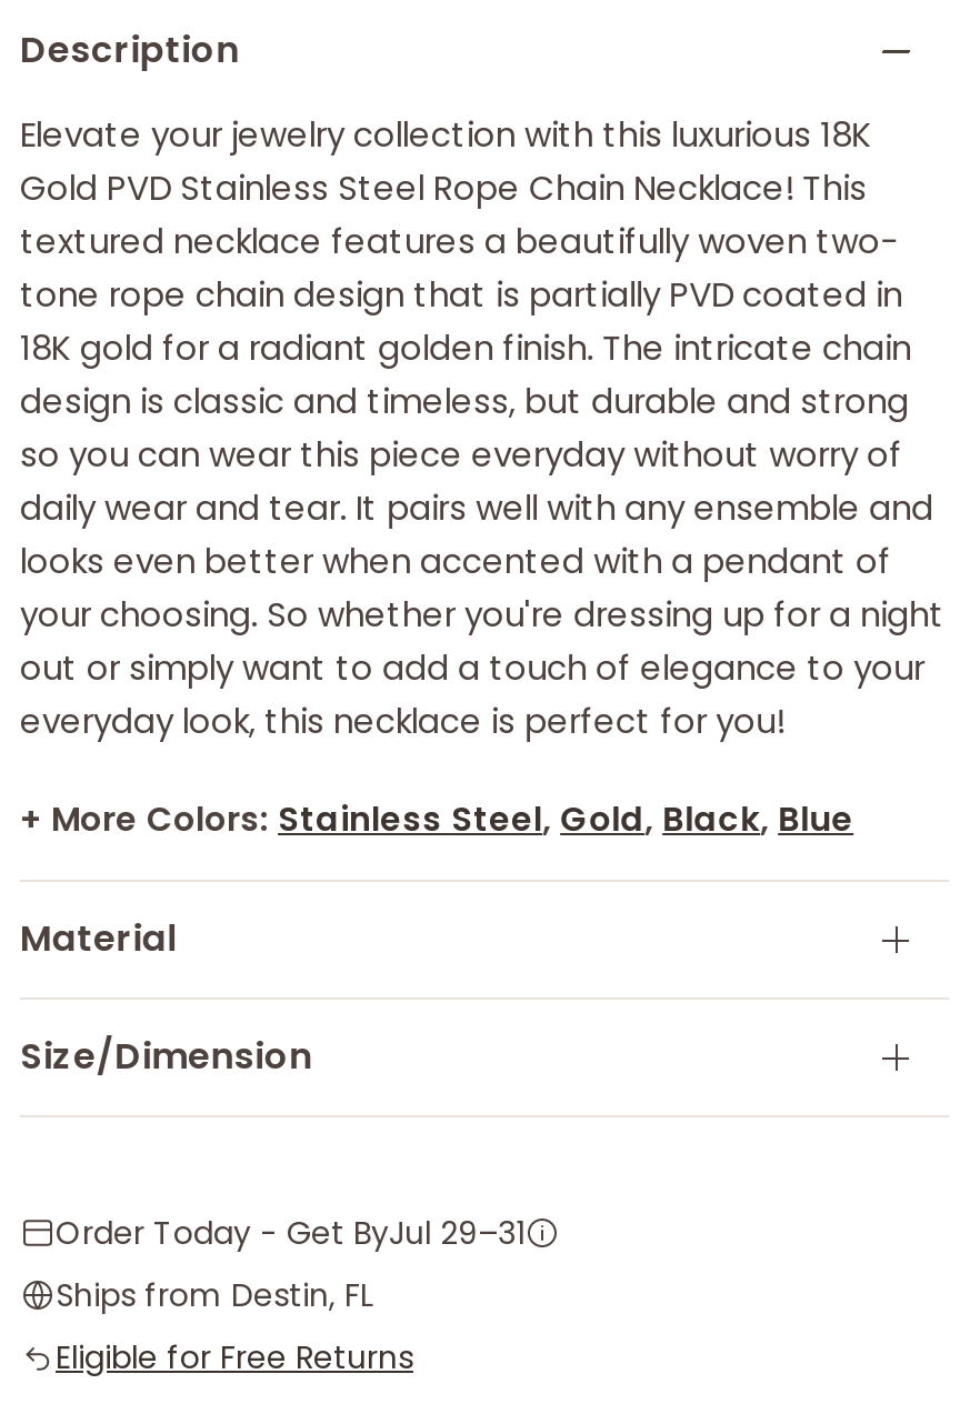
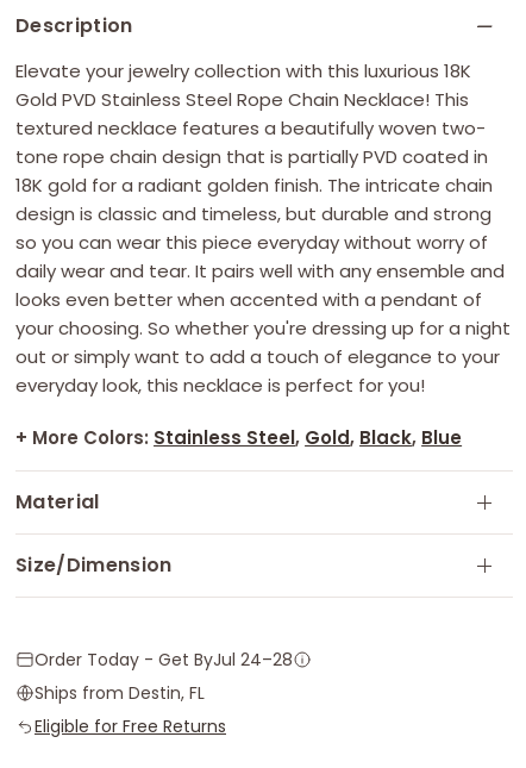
[56,1210,524,1255] Order Today - Get ByJul 29–31 -> [35,648,293,671] Order Today - Get ByJul 24–28

